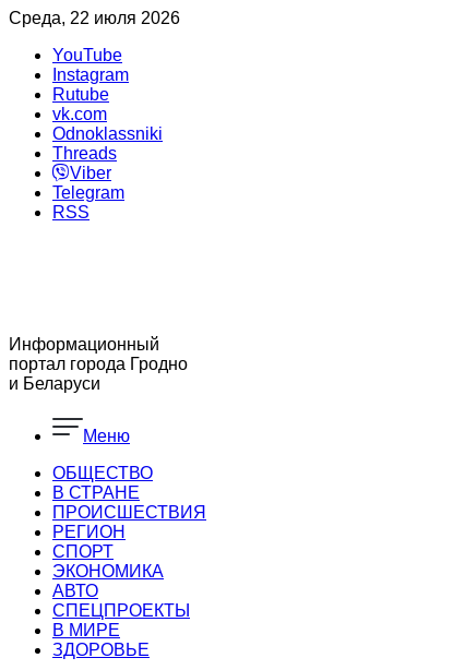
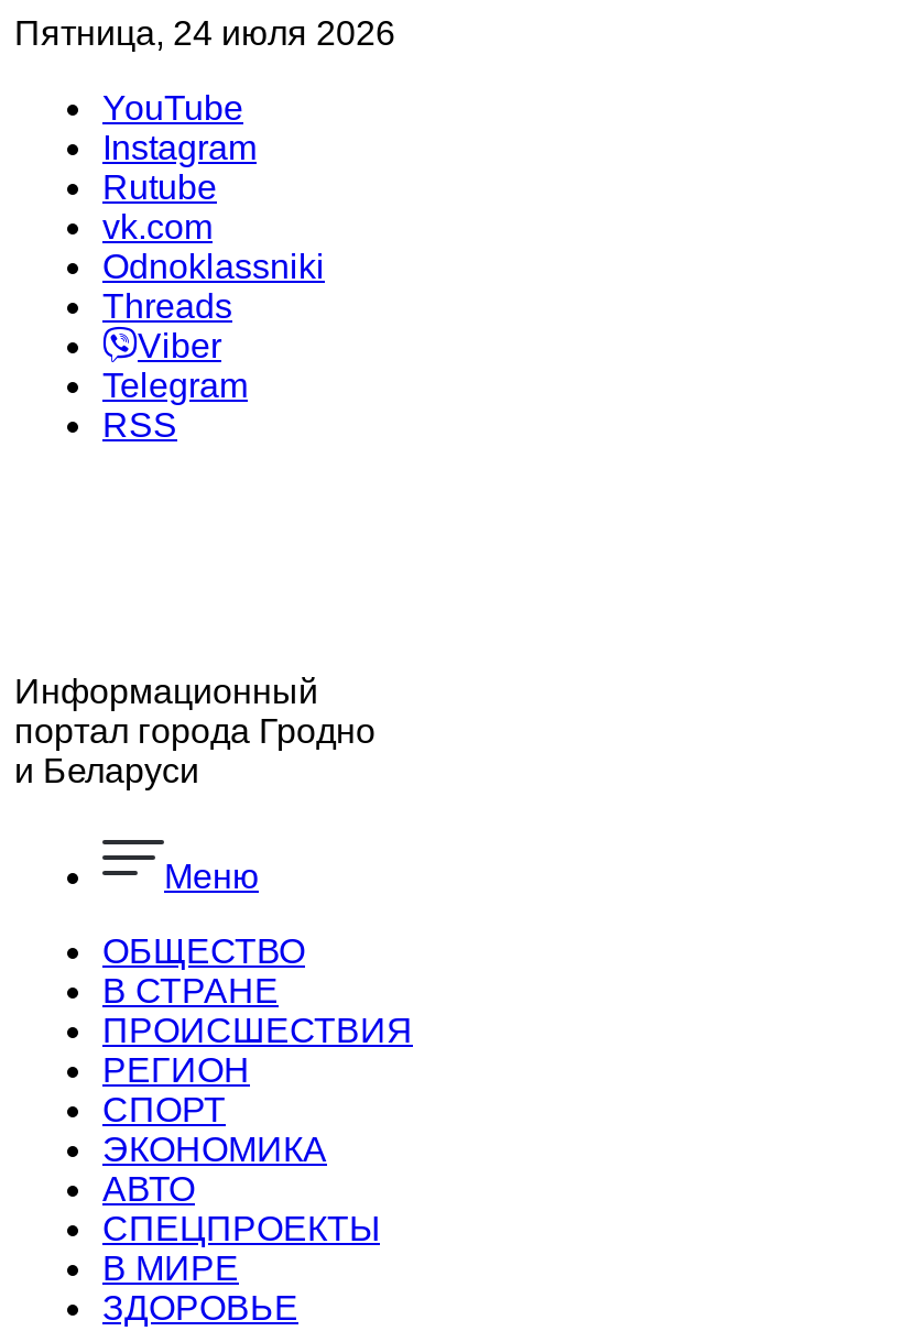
[9,9,180,27] Среда, 22 июля 2026 -> [14,14,395,52] Пятница, 24 июля 2026

